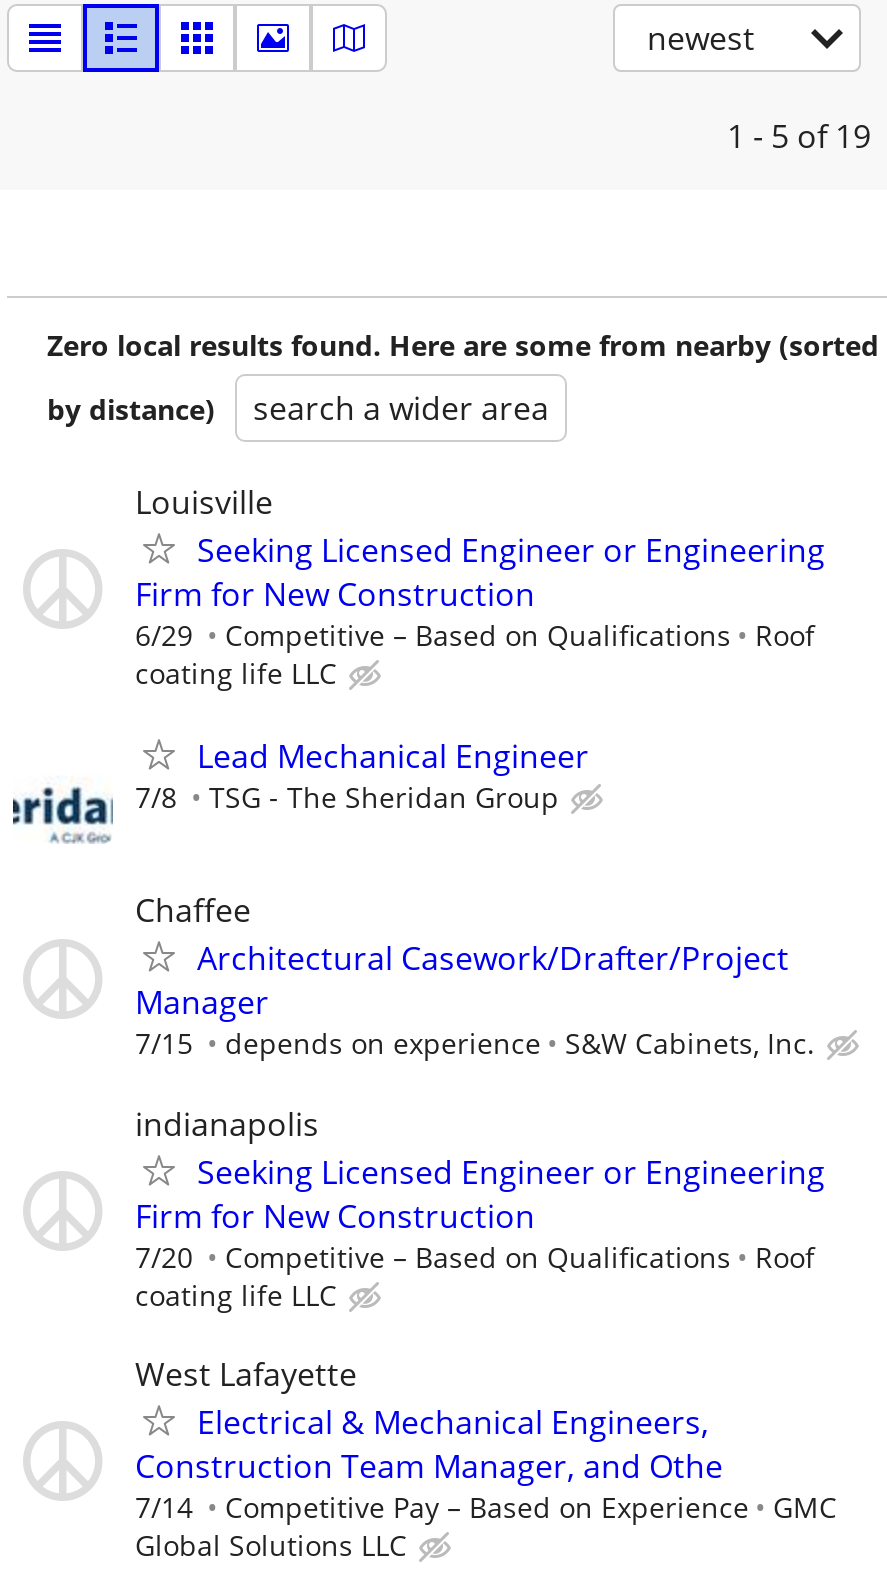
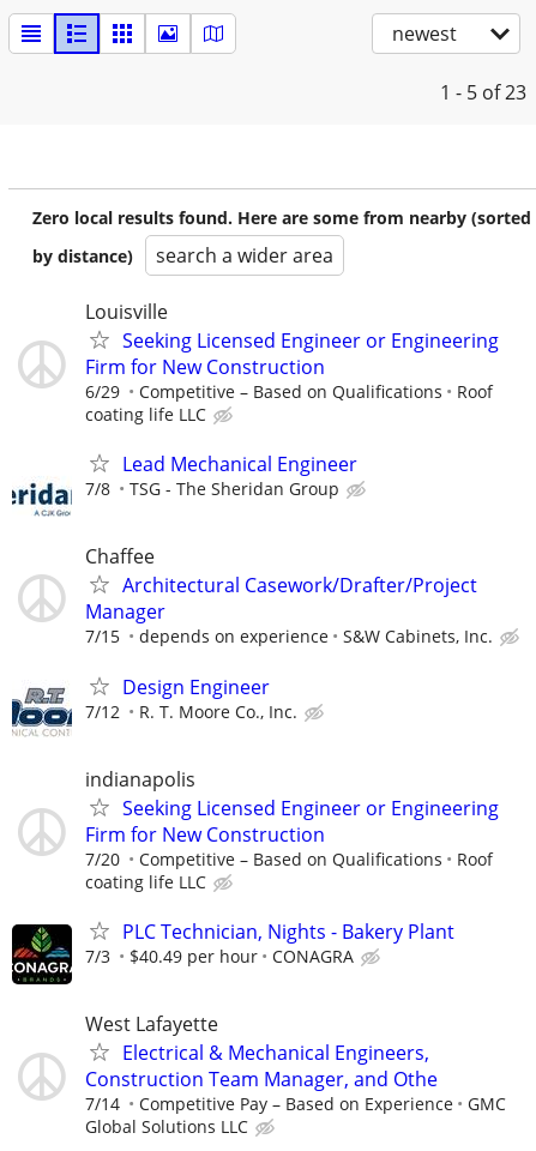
[727,114,871,158] 1 - 5 of 19 -> [440,79,526,106] 1 - 5 of 23
none -> [11,673,297,737] [image] | Design Engineer | 7/12 | R. T. Moore Co., Inc.
none -> [11,918,454,986] [image] | PLC Technician, Nights - Bakery Plant | 7/3 | $40.49 per hour | CONAGRA

